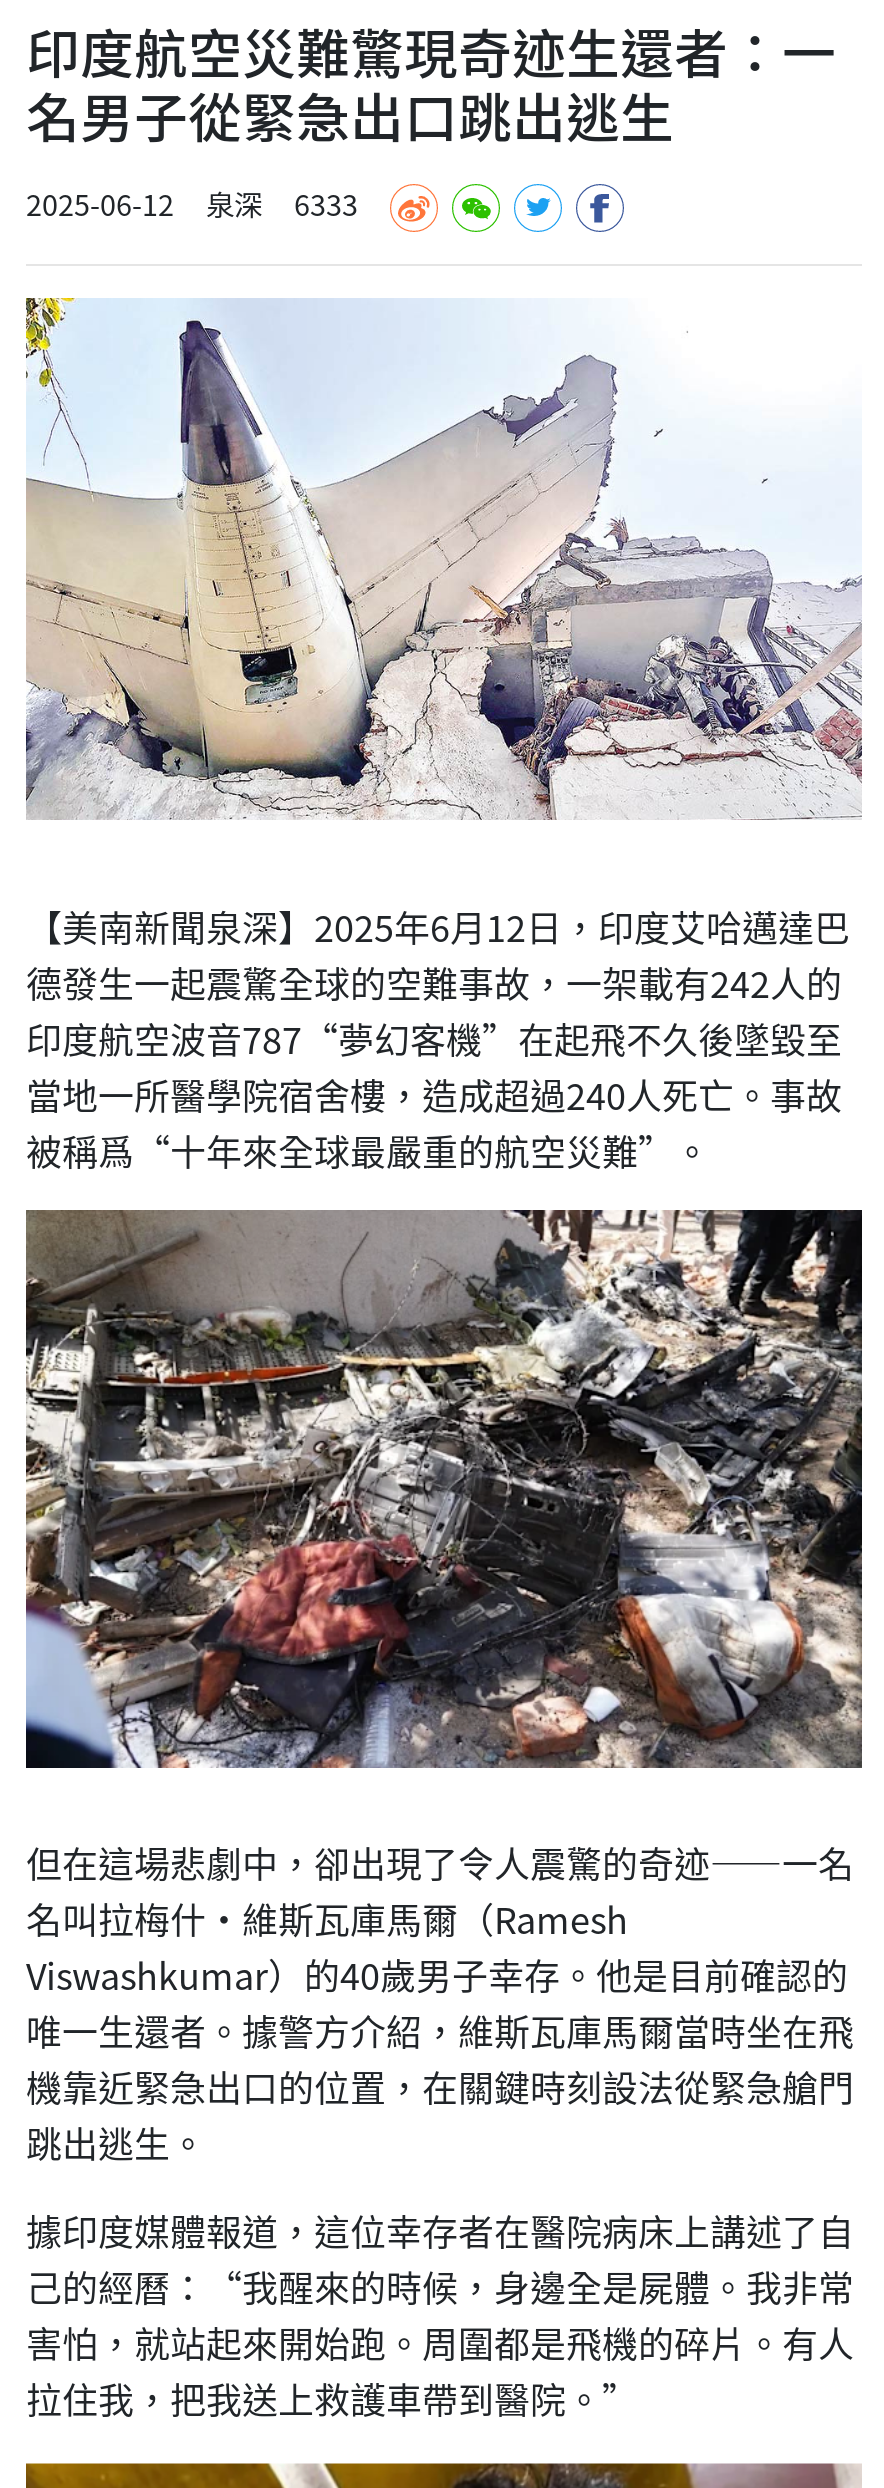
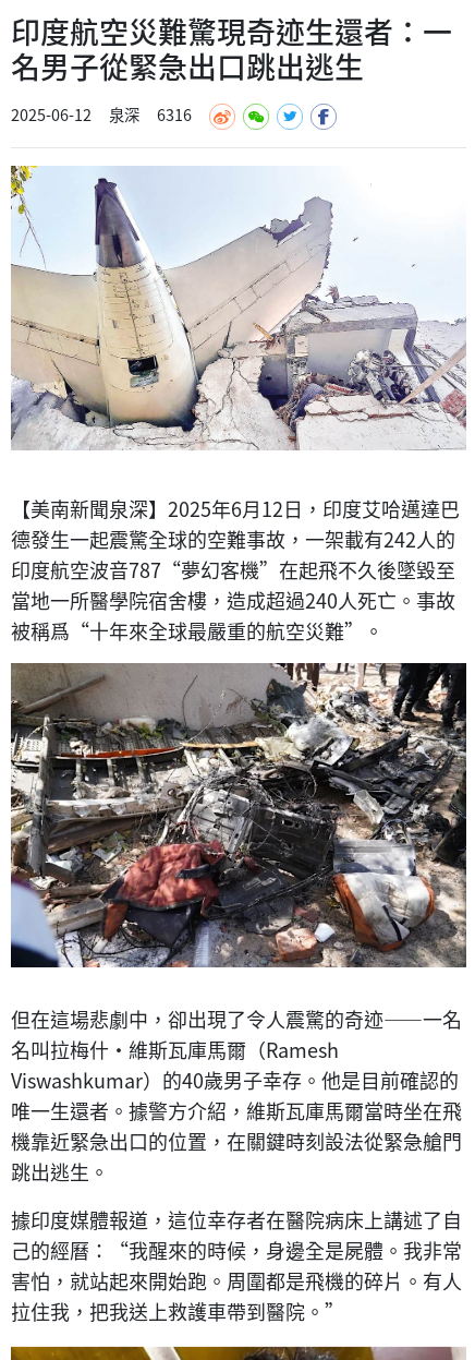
[26,182,358,224] 2025-06-12 泉深 6333 -> [11,102,192,125] 2025-06-12 泉深 6316

